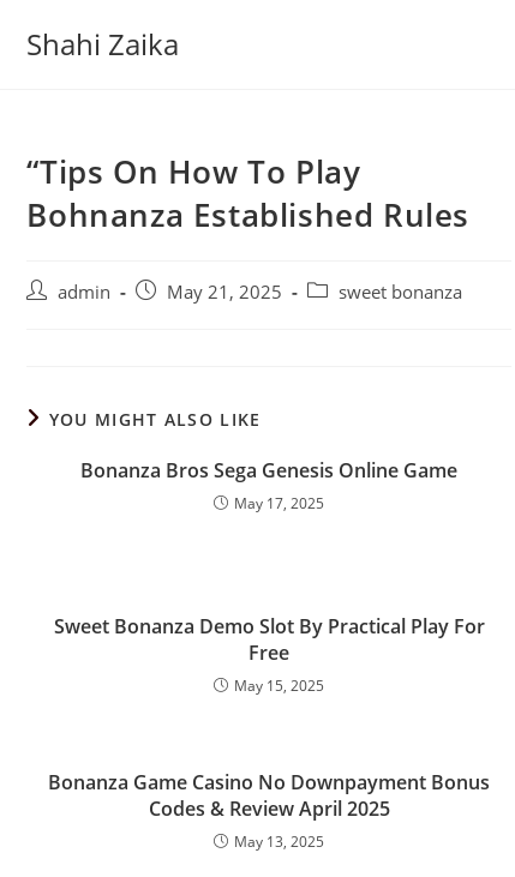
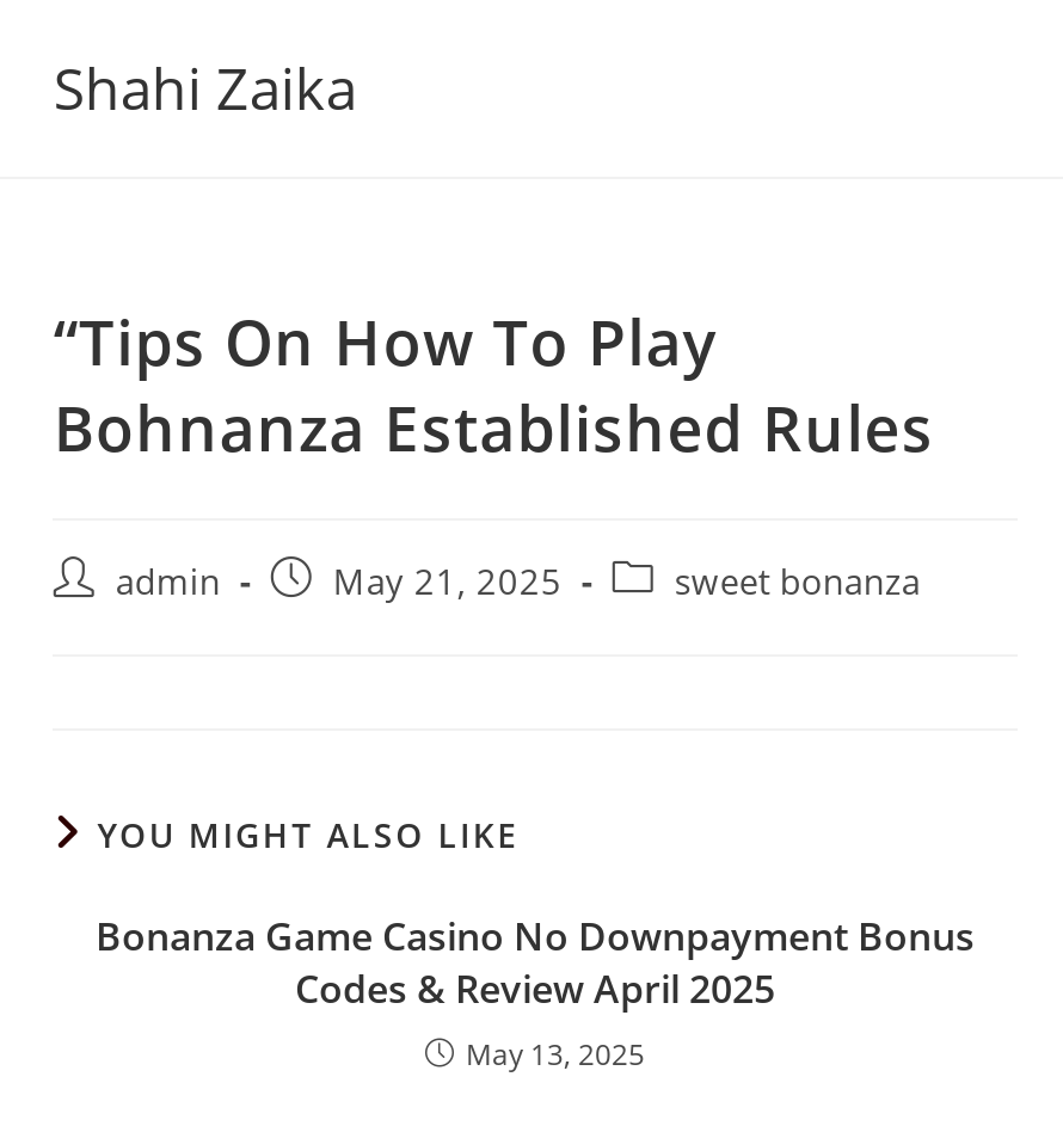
[80,457,457,513] Bonanza Bros Sega Genesis Online Game | May 17, 2025 -> none
[53,613,484,696] Sweet Bonanza Demo Slot By Practical Play For | Free | May 15, 2025 -> none

